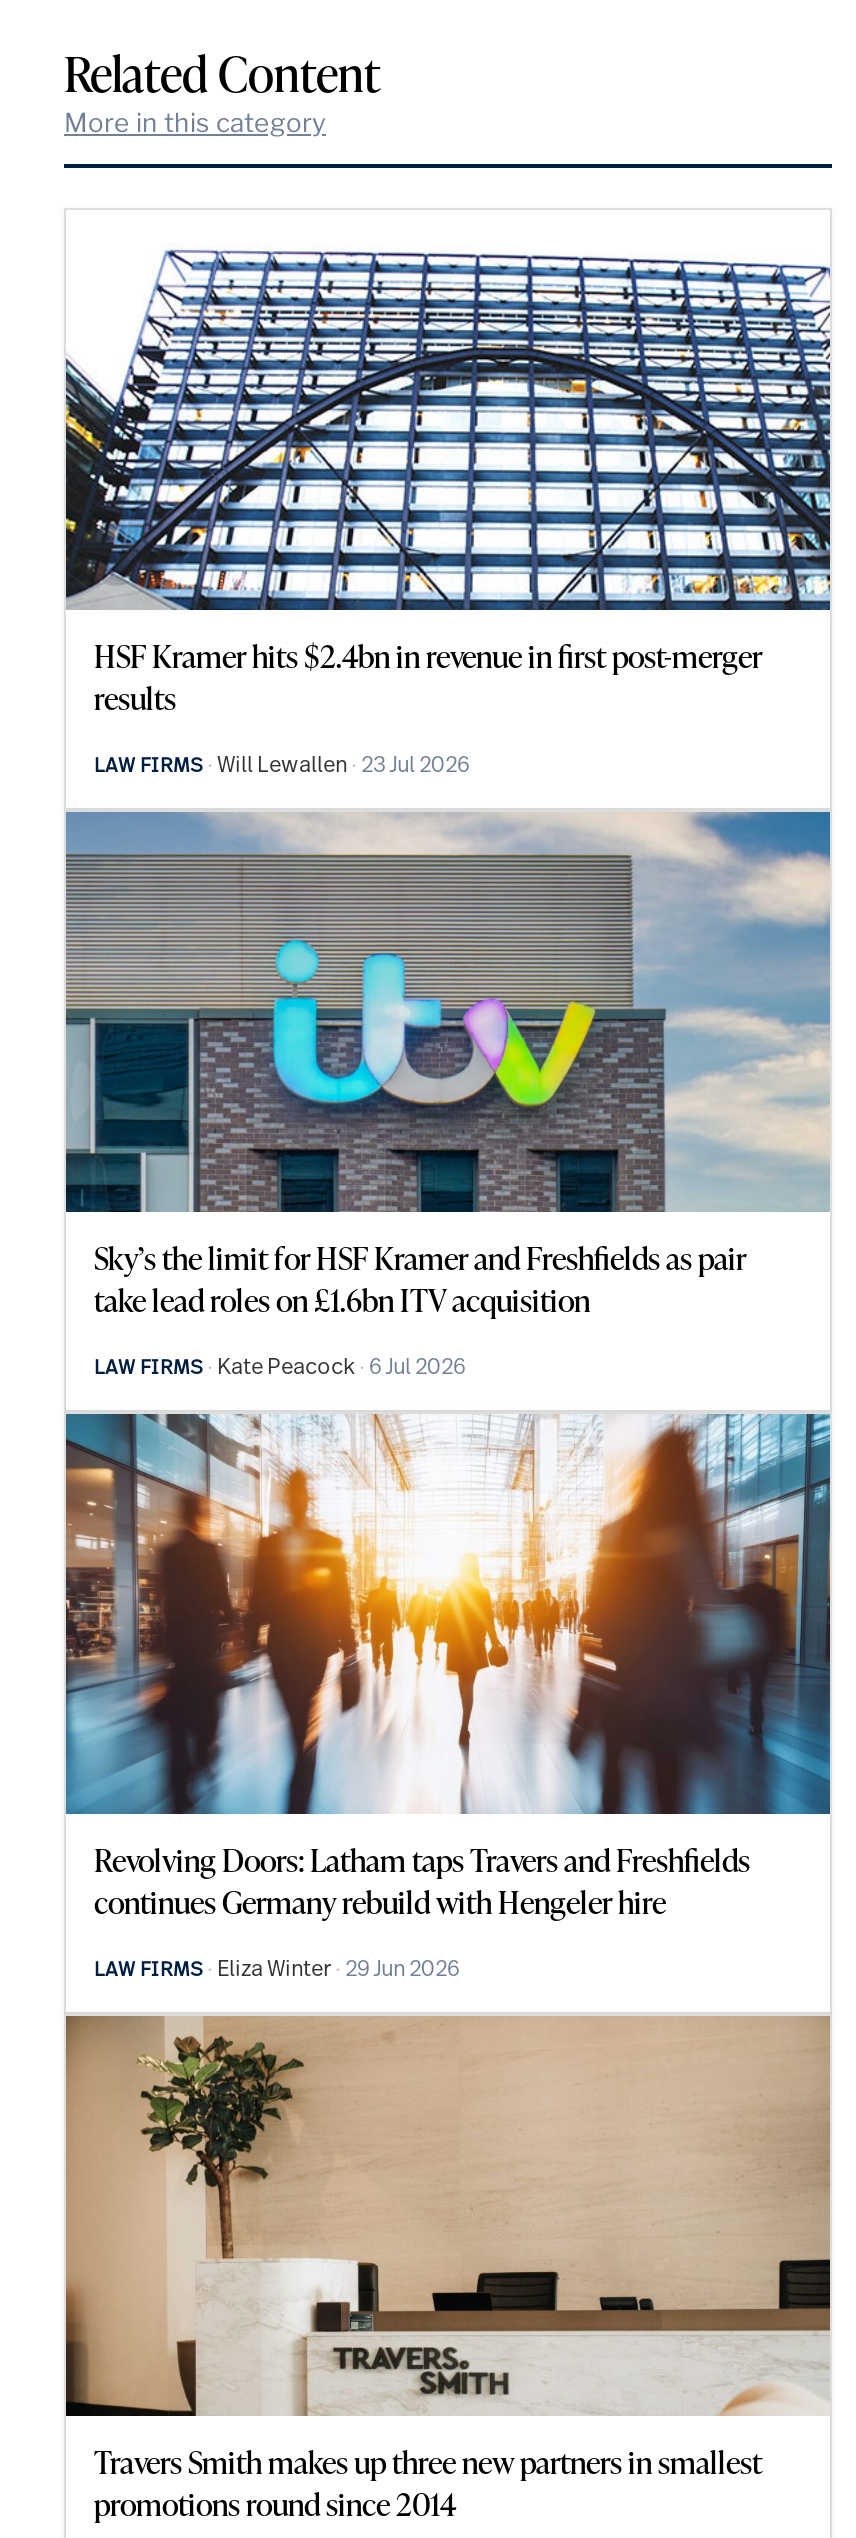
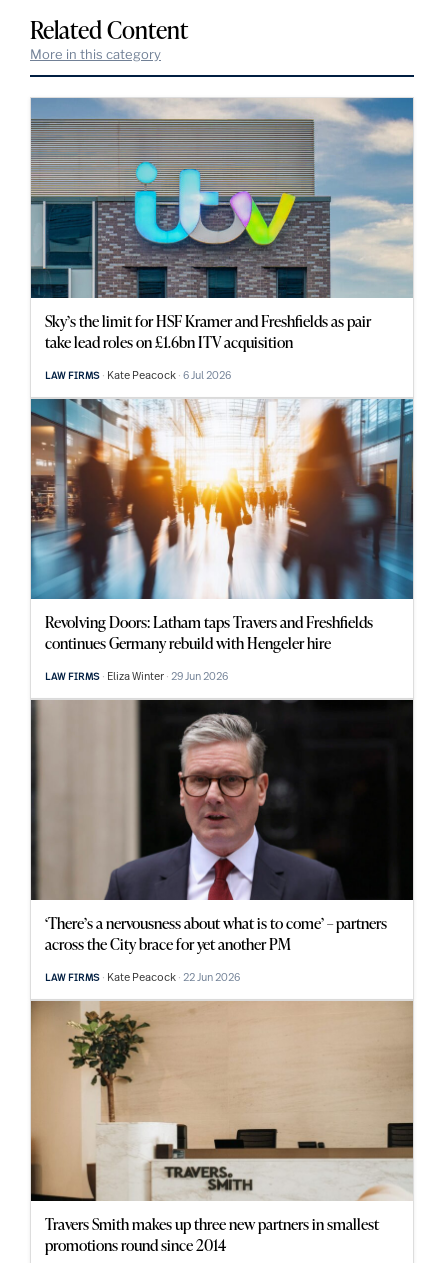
[64,248,832,779] [image] | HSF Kramer hits $2.4bn in revenue in first post-merger | results | LAW FIRMS Will Lewallen 23 Jul 2026 -> none
moved [62,810,832,1983] -> [29,96,414,682]: [image] | Sky’s the limit for HSF Kramer and Freshfields as pair | take lead roles on £1.6bn ITV acquisition | LAW FIRMS Kate Peacock 6 Jul 2026 | Revolving Doors: Latham taps Travers and Freshfields | continues Germany rebuild with Hengeler hire | LAW FIRMS Eliza Winter 29 Jun 2026
none -> [30,699,414,983] [image] | ‘There’s a nervousness about what is to come’ – partners | across the City brace for yet another PM | LAW FIRMS Kate Peacock 22 Jun 2026

